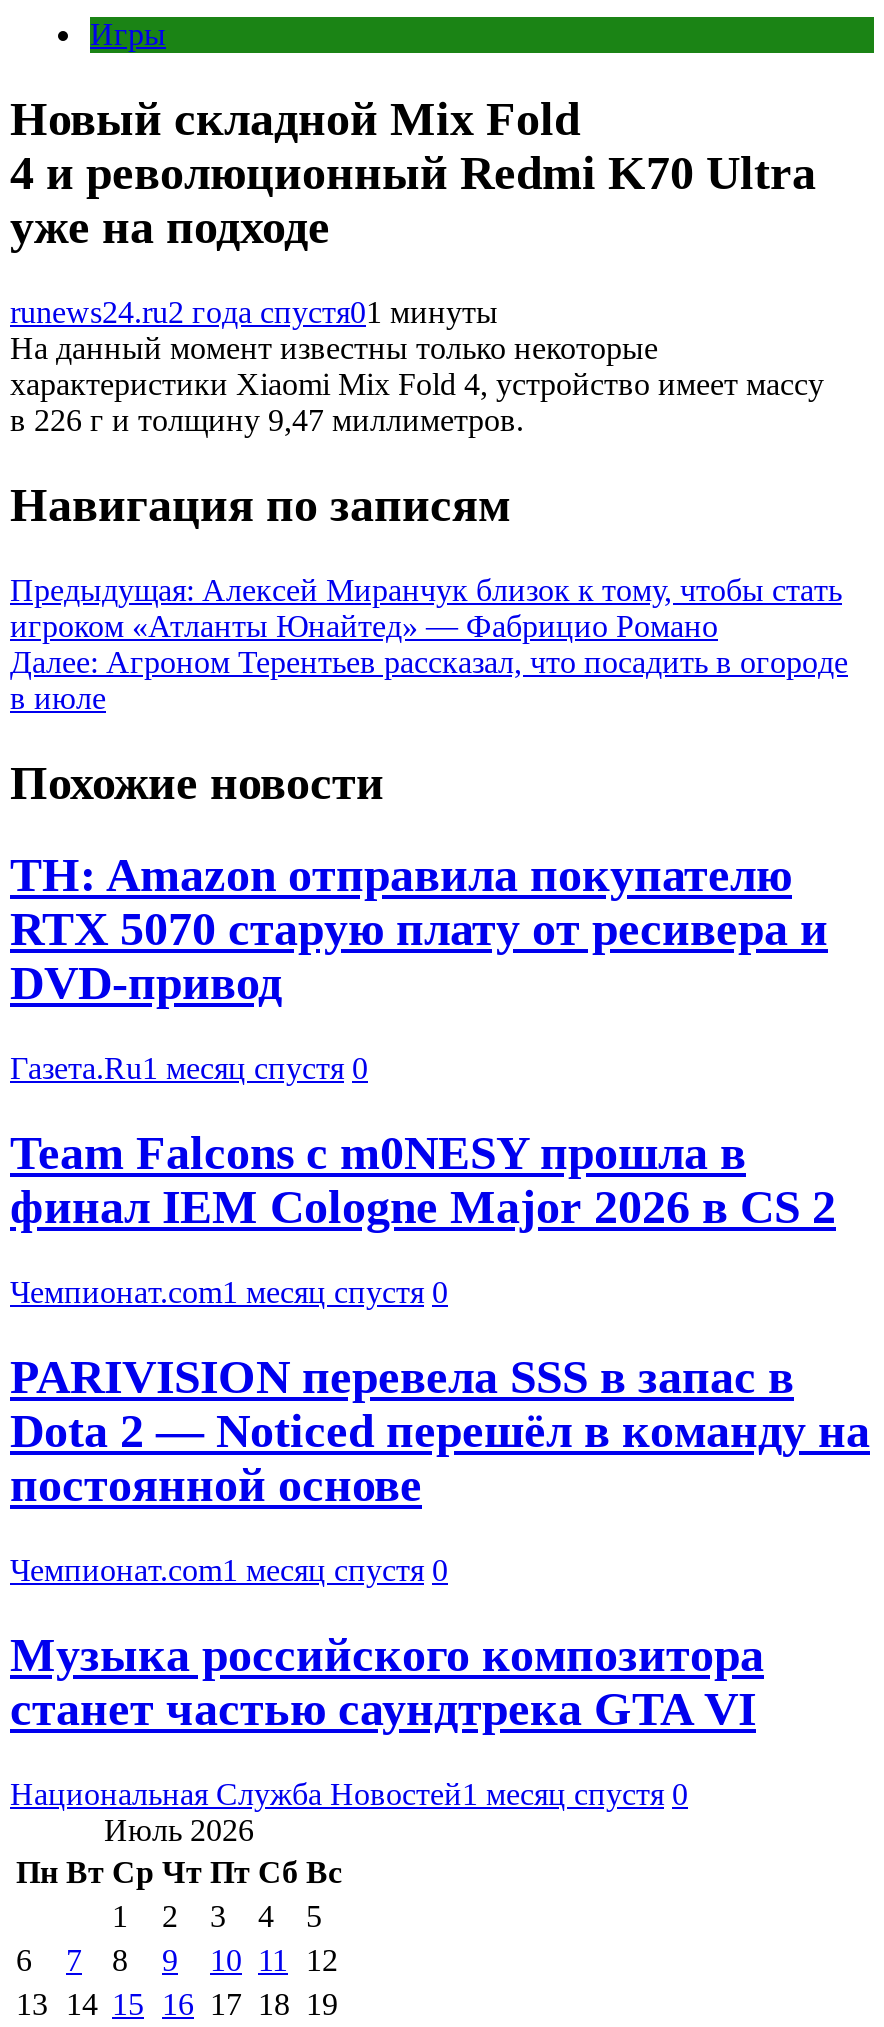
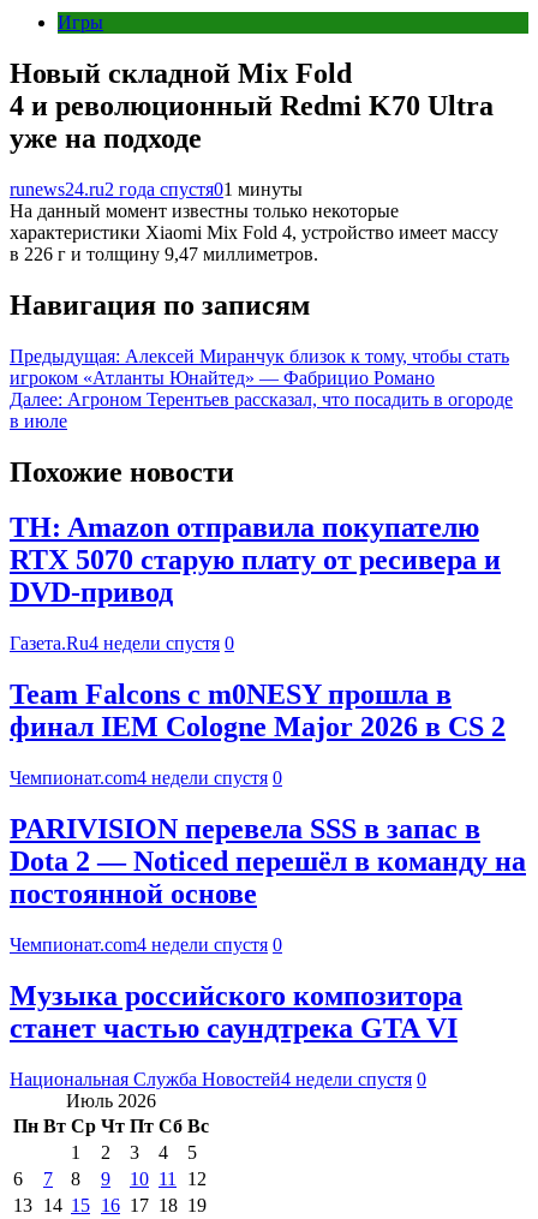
[10,1052,368,1086] Газета.Ru1 месяц спустя 0 -> [10,633,234,654] Газета.Ru4 недели спустя 0
[10,1275,448,1309] Чемпионат.com1 месяц спустя 0 -> [10,768,282,788] Чемпионат.com4 недели спустя 0
[10,1553,448,1587] Чемпионат.com1 месяц спустя 0 -> [10,934,282,955] Чемпионат.com4 недели спустя 0
[10,1777,688,1811] Национальная Служба Новостей1 месяц спустя 0 -> [10,1069,426,1089] Национальная Служба Новостей4 недели спустя 0

